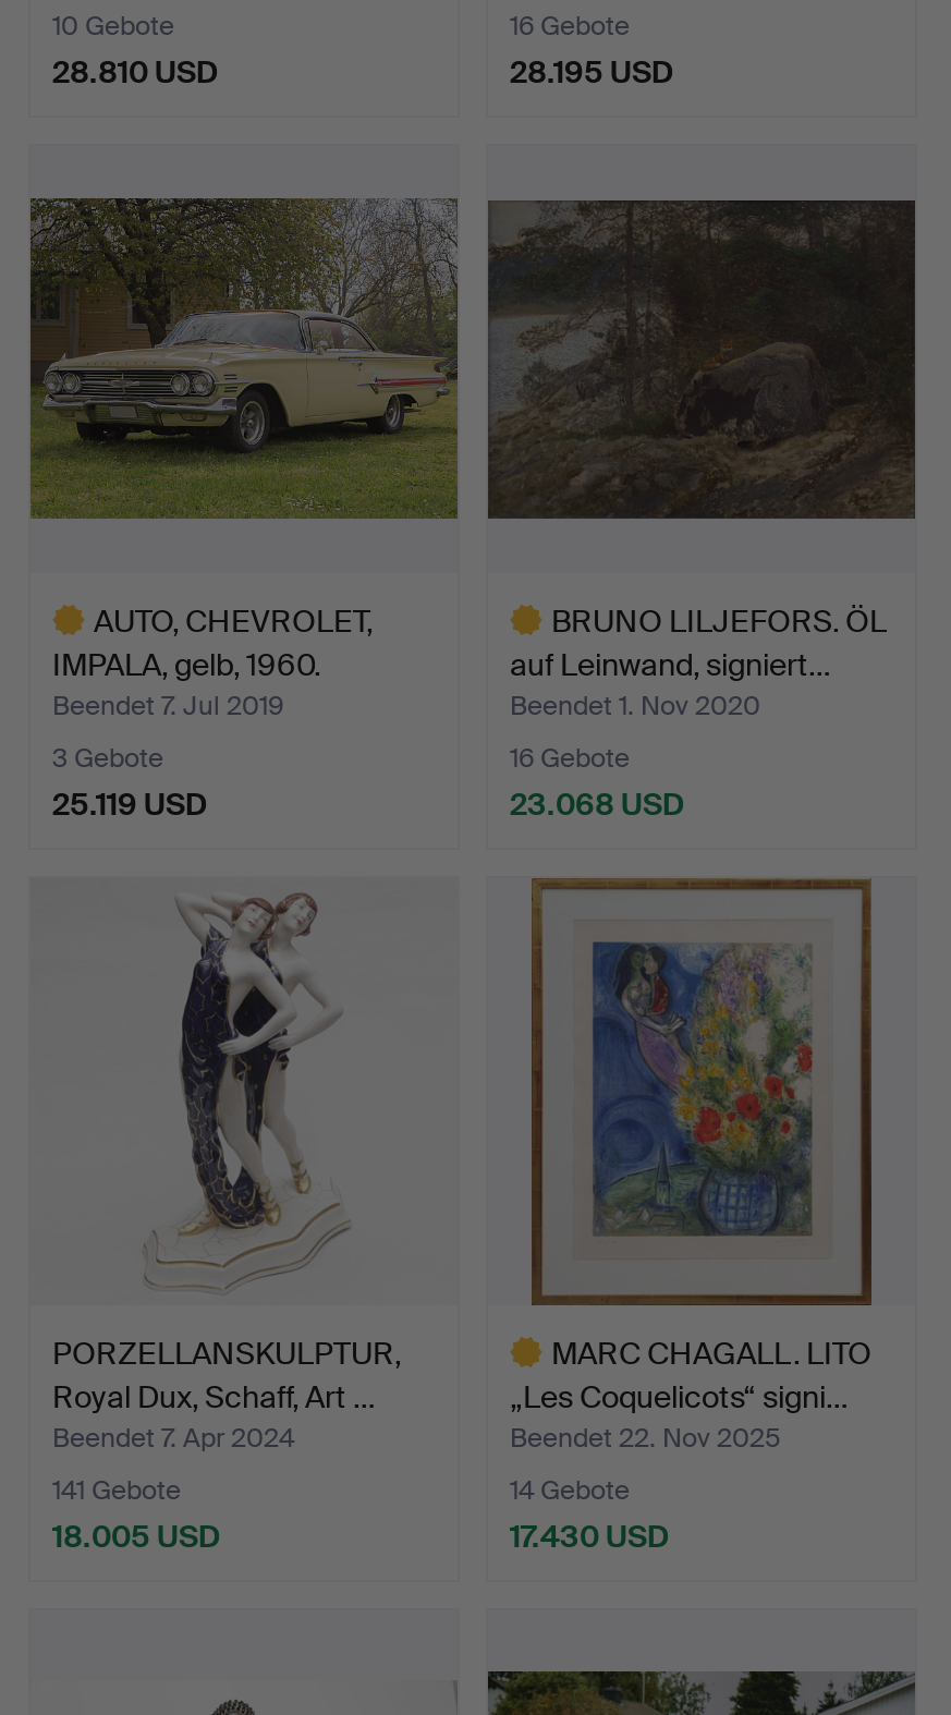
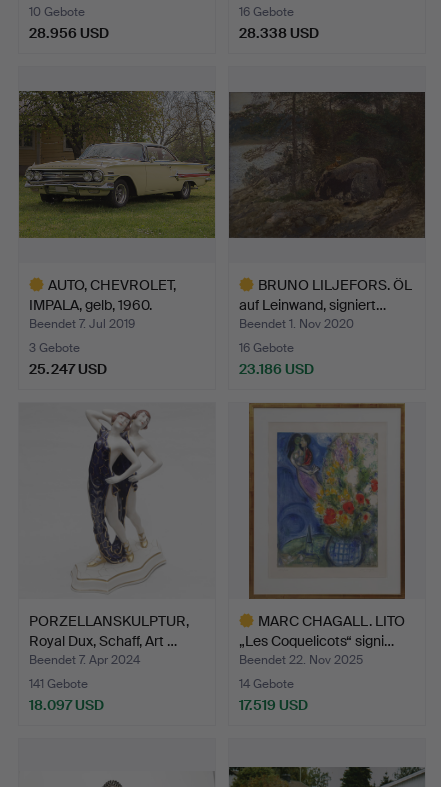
[52,52,218,91] 28.810 USD -> [29,24,109,42] 28.956 USD
[510,52,673,91] 28.195 USD -> [239,24,319,42] 28.338 USD
[52,784,207,823] 25.119 USD -> [29,360,107,378] 25.247 USD
[510,784,684,823] 23.068 USD -> [239,360,314,378] 23.186 USD
[52,1516,220,1555] 18.005 USD -> [29,696,104,714] 18.097 USD
[510,1516,669,1555] 17.430 USD -> [239,696,308,714] 17.519 USD

